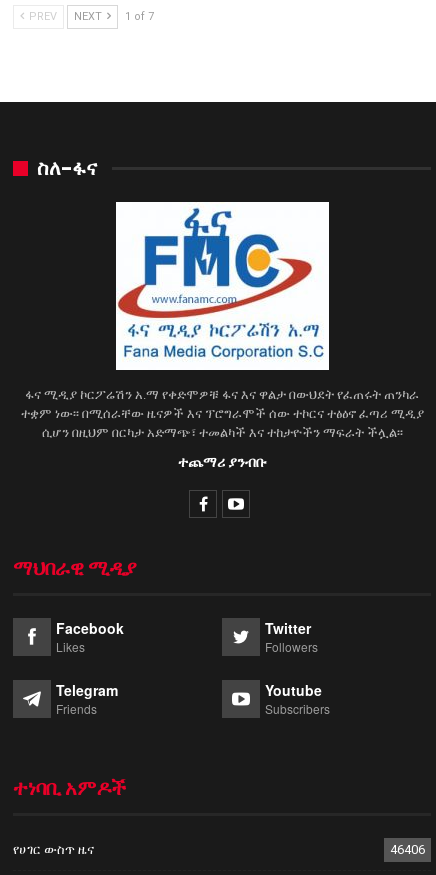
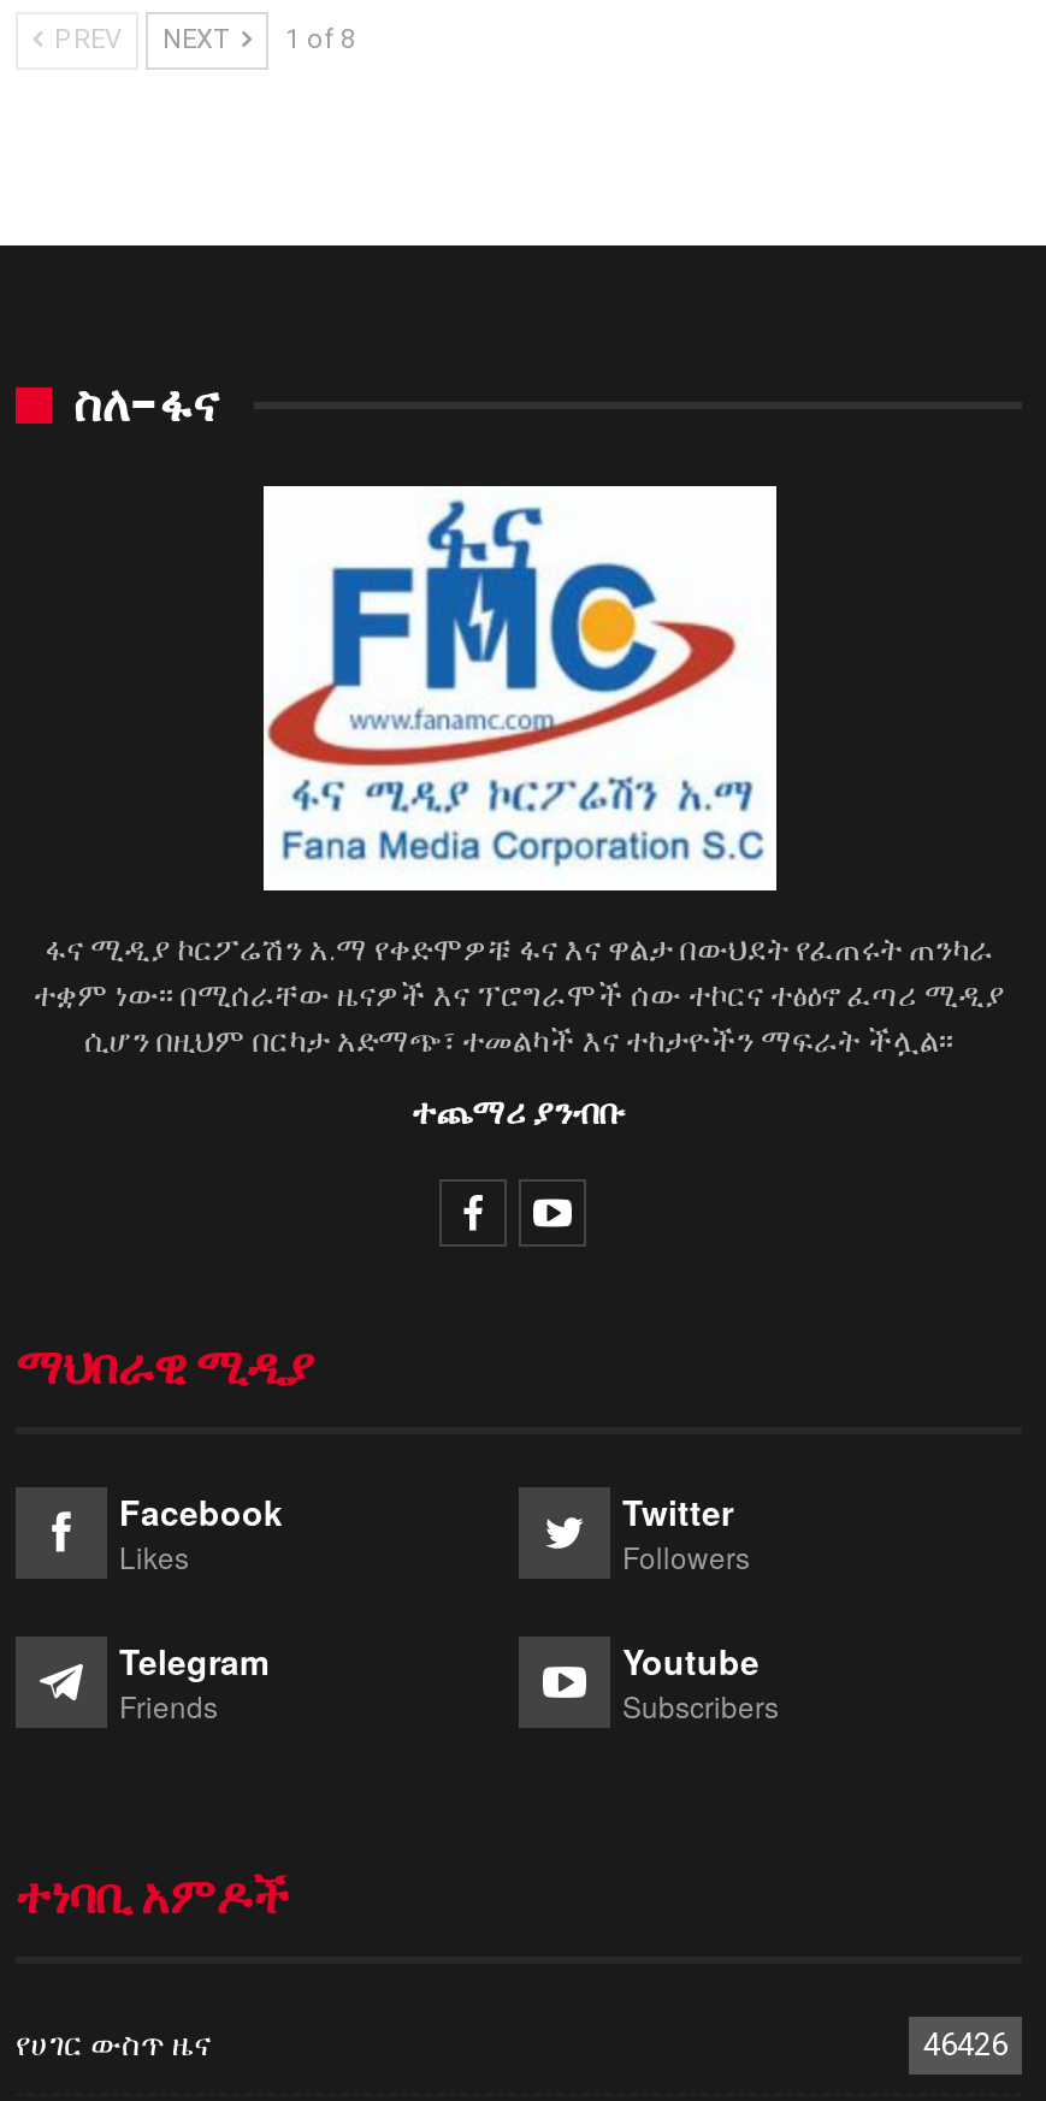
[26,10,154,23] PREV NEXT 1 of 7 -> [47,24,355,55] PREV NEXT 1 of 8
[390,842,425,857] 46406 -> [923,2026,1007,2062] 46426

